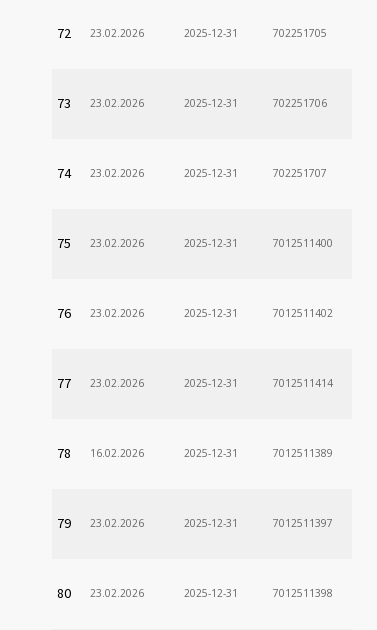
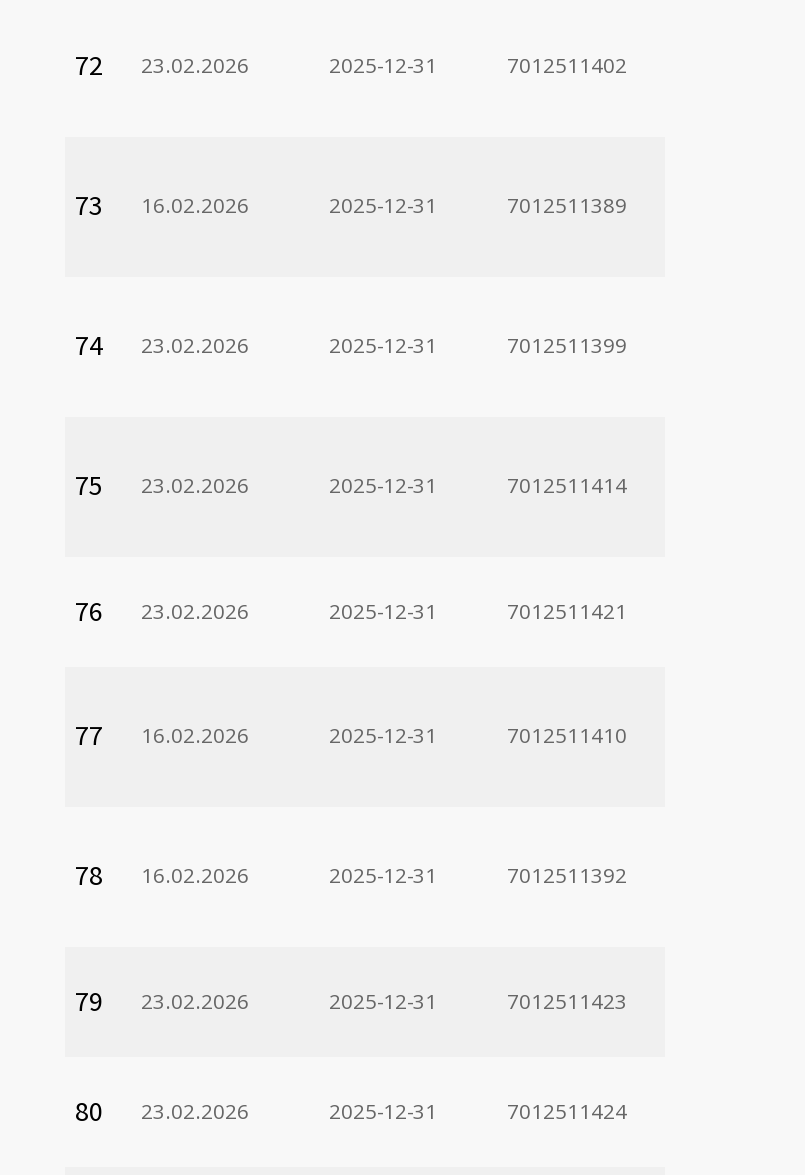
[273,25,327,39] 702251705 -> [507,50,627,78] 7012511402
[57,93,144,111] 73 23.02.2026 -> [75,186,249,222] 73 16.02.2026
[273,95,327,109] 702251706 -> [507,190,627,218] 7012511389
[273,165,327,179] 702251707 -> [507,330,627,358] 7012511399
[273,235,333,249] 7012511400 -> [507,470,627,498] 7012511414
[273,305,333,319] 7012511402 -> [507,596,627,624] 7012511421
[57,373,144,391] 77 23.02.2026 -> [75,716,249,752] 77 16.02.2026
[273,375,333,389] 7012511414 -> [507,720,627,748] 7012511410
[273,445,333,459] 7012511389 -> [507,860,627,888] 7012511392
[273,515,333,529] 7012511397 -> [507,986,627,1014] 7012511423
[273,585,333,599] 7012511398 -> [507,1096,627,1124] 7012511424

